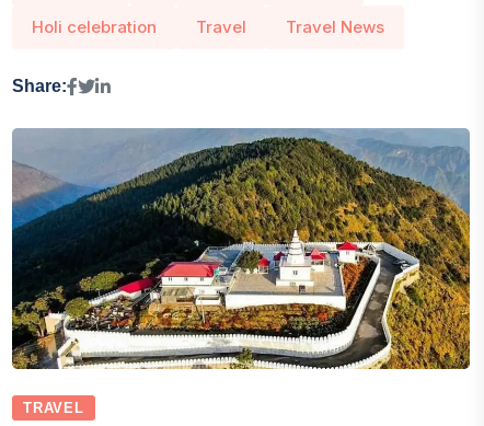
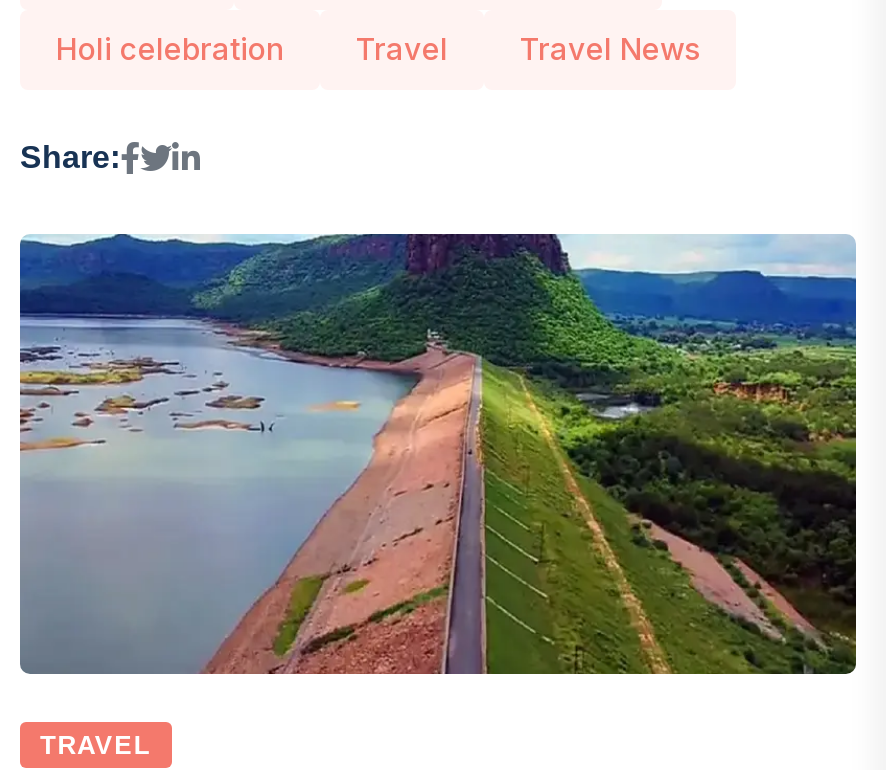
[11,128,471,370] [image] -> [18,232,858,676] [image]

